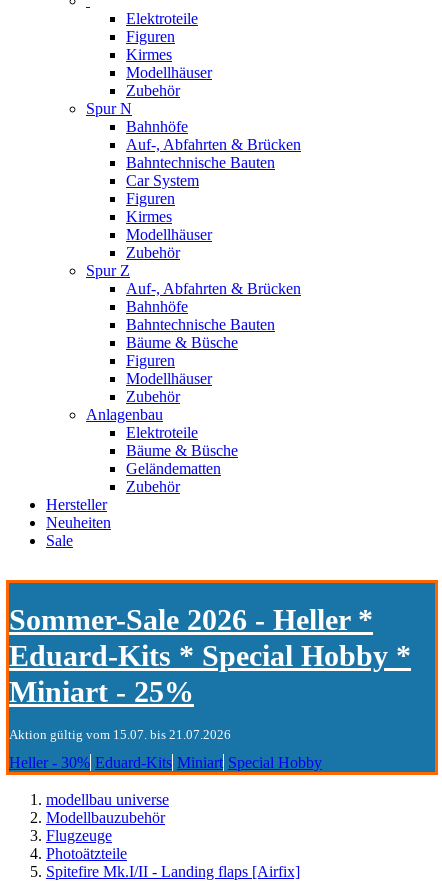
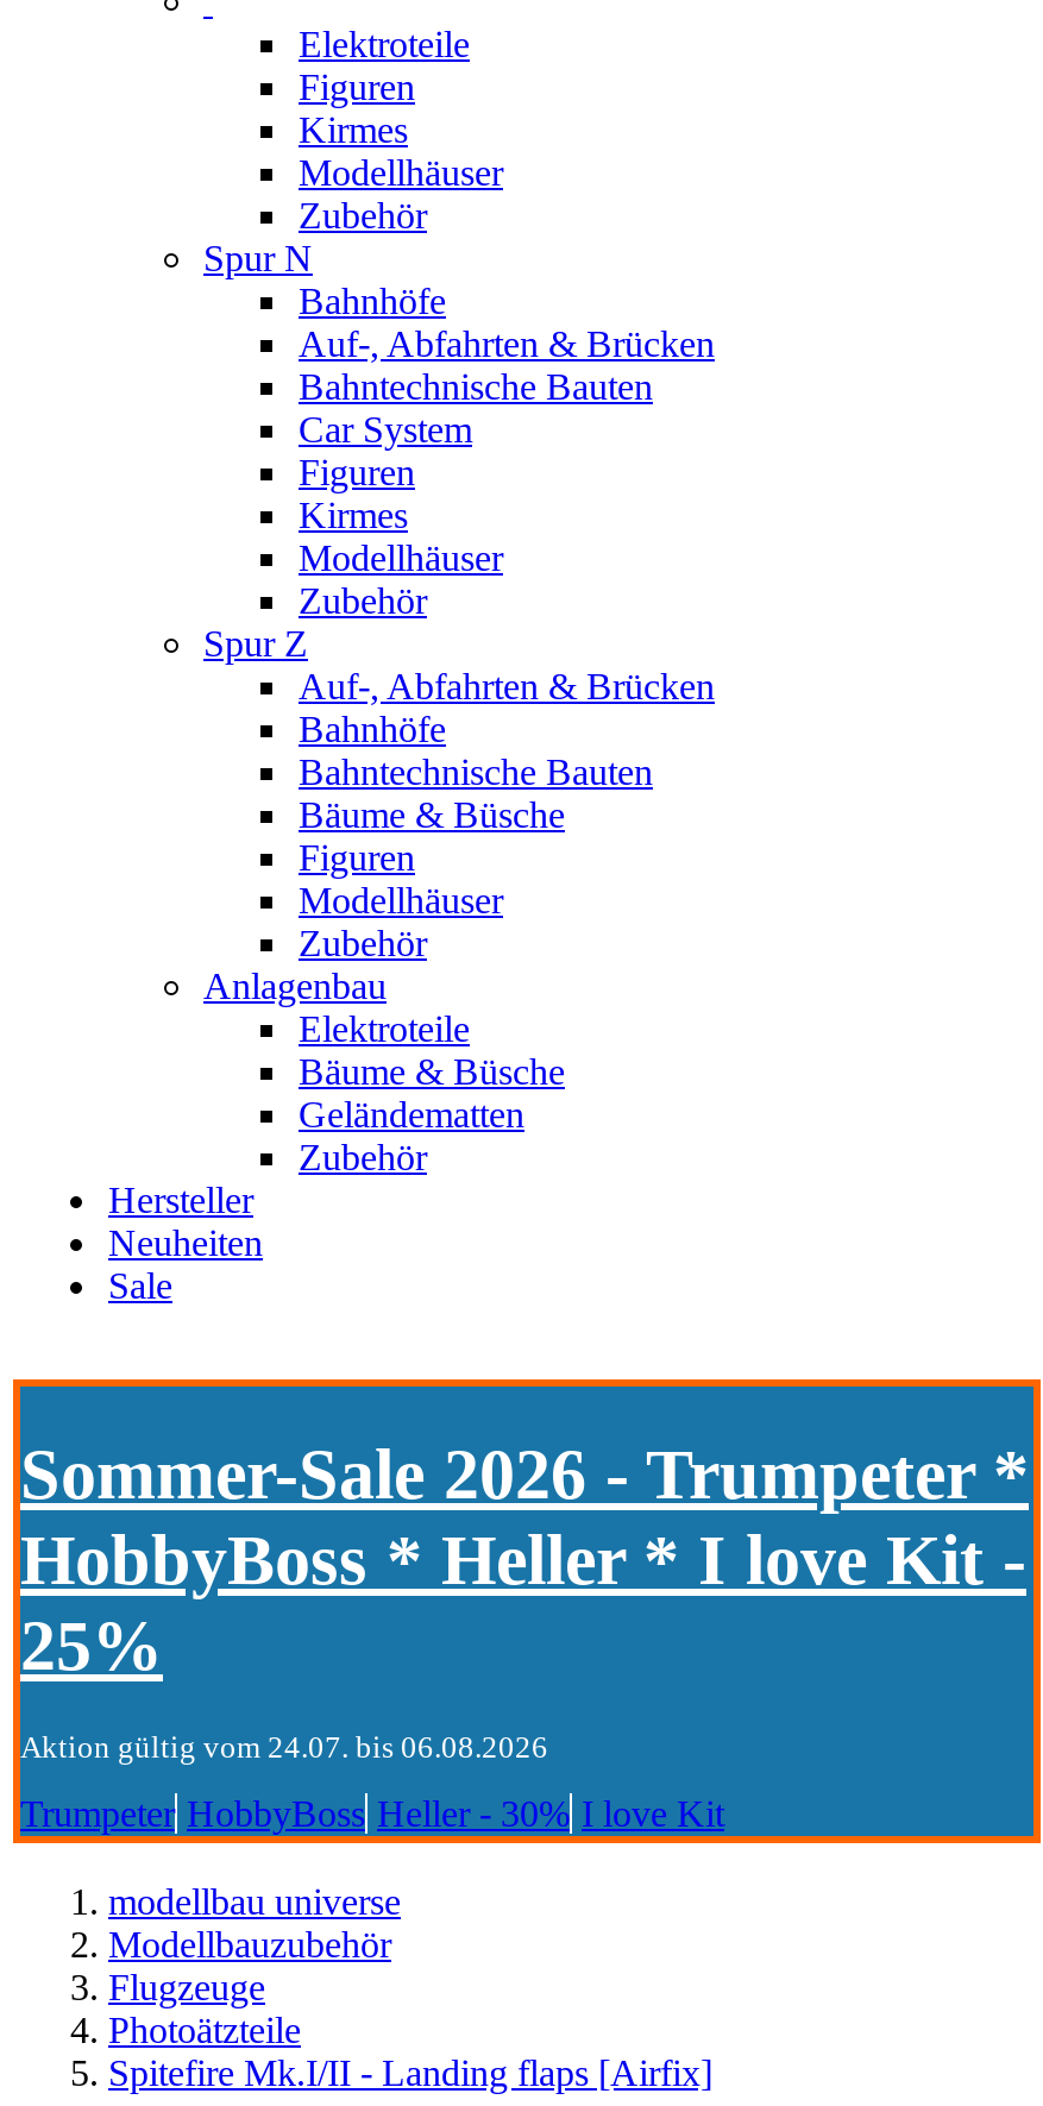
[9,603,411,708] Sommer-Sale 2026 - Heller * | Eduard-Kits * Special Hobby * | Miniart - 25% -> [20,1433,1029,1683] Sommer-Sale 2026 - Trumpeter * | HobbyBoss * Heller * I love Kit - | 25%
[9,727,231,742] Aktion gültig vom 15.07. bis 21.07.2026 -> [20,1730,548,1766] Aktion gültig vom 24.07. bis 06.08.2026
[9,754,322,771] Heller - 30% Eduard-Kits Miniart Special Hobby -> [20,1794,724,1835] Trumpeter HobbyBoss Heller - 30% I love Kit

